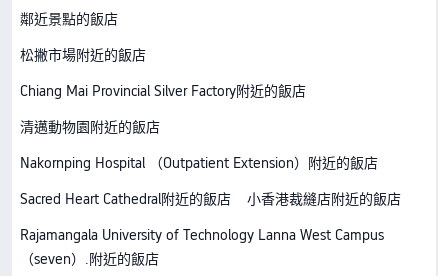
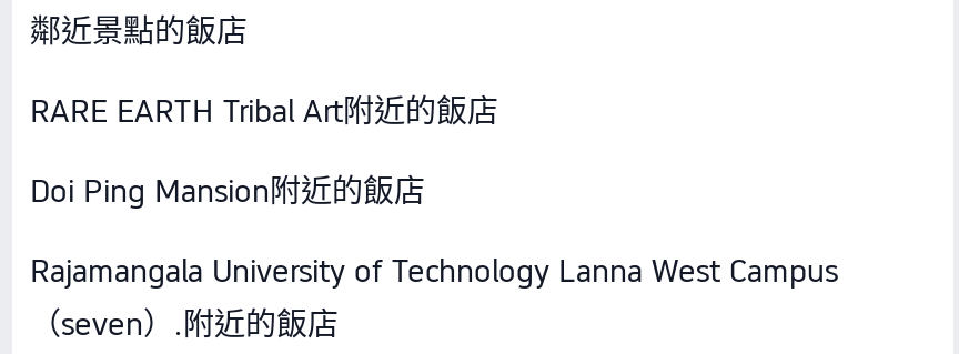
[20,47,401,207] 松撇市場附近的飯店 | Chiang Mai Provincial Silver Factory附近的飯店 | 清邁動物園附近的飯店 | Nakornping Hospital （Outpatient Extension）附近的飯店 | Sacred Heart Cathedral附近的飯店 | 小香港裁縫店附近的飯店 -> [30,93,498,209] RARE EARTH Tribal Art附近的飯店 | Doi Ping Mansion附近的飯店

